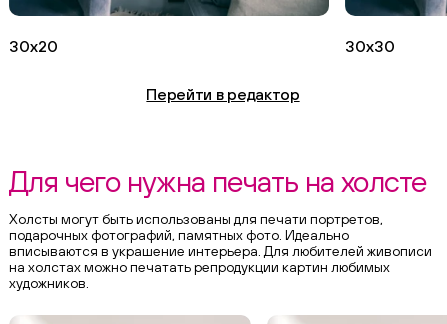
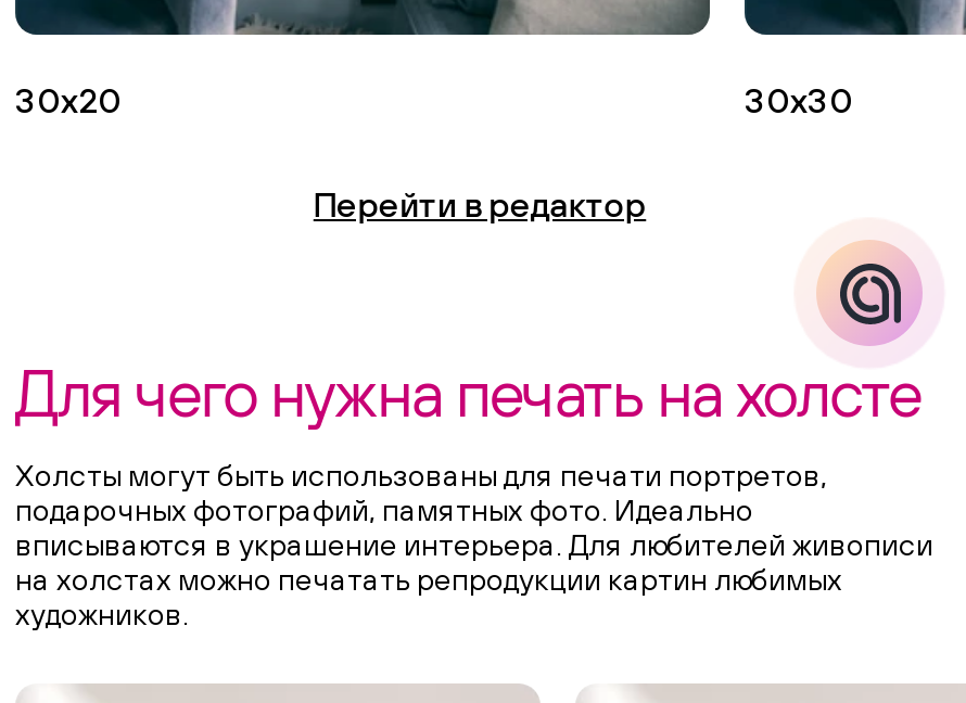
none -> [814,239,925,349] [image]

